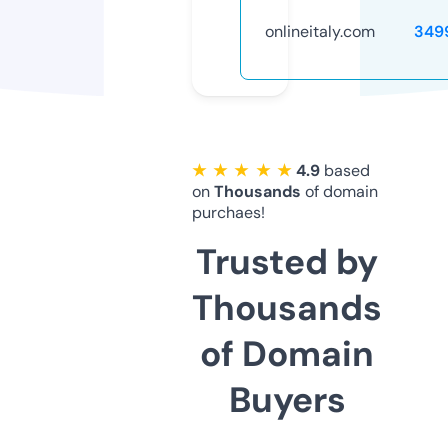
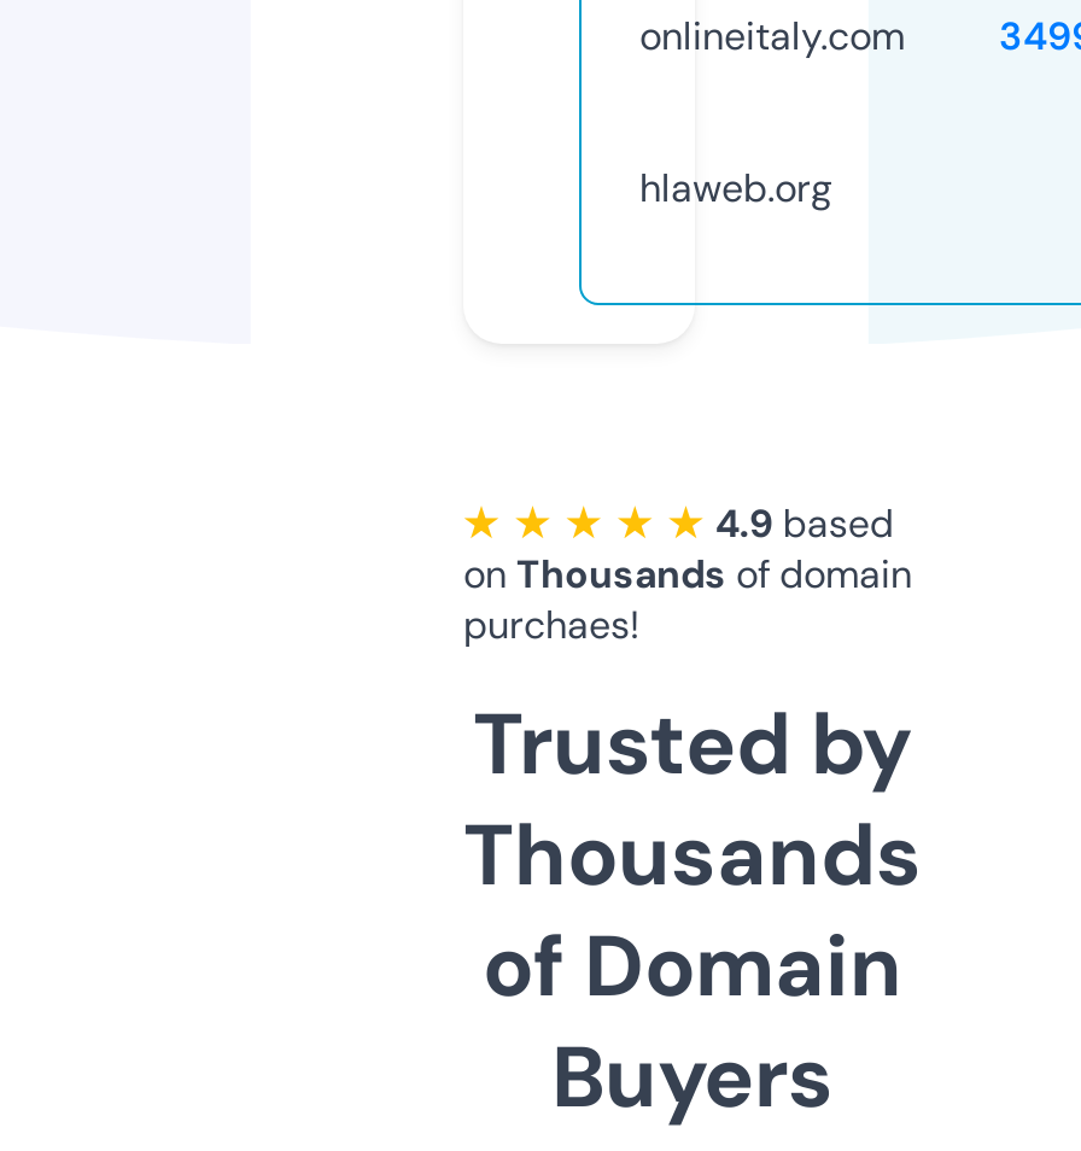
none -> [639,162,832,213] hlaweb.org

